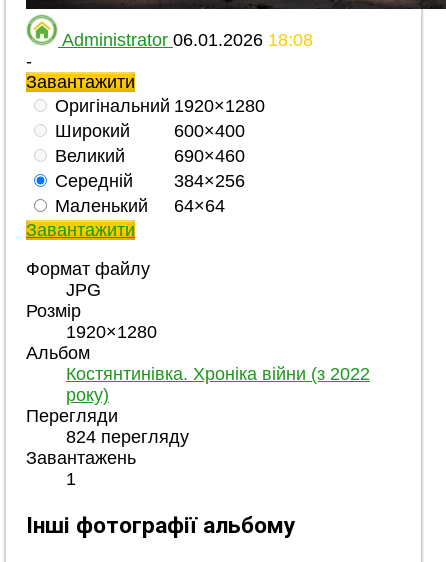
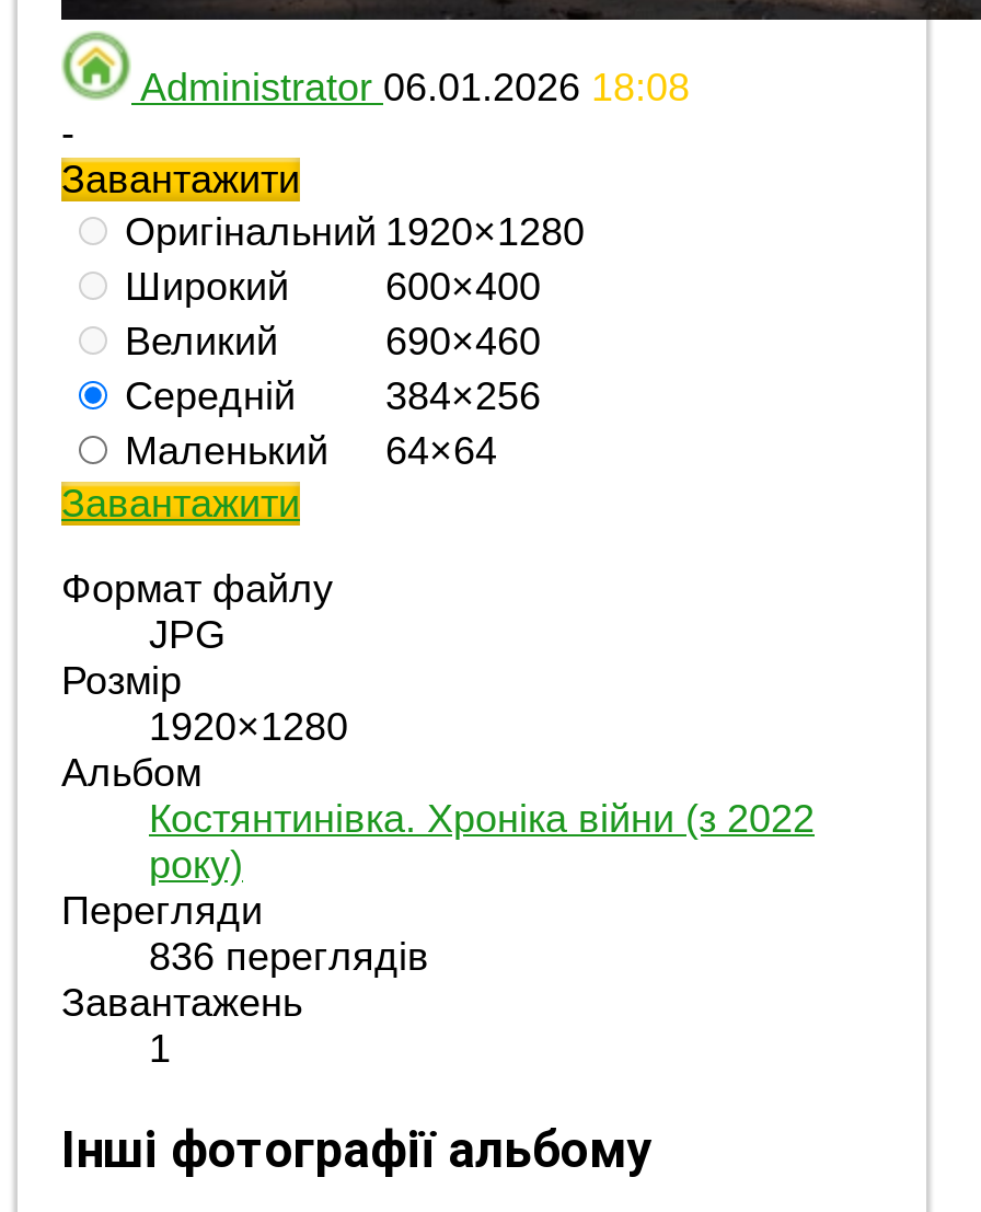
[66,427,189,447] 824 перегляду -> [149,934,429,978] 836 переглядів

